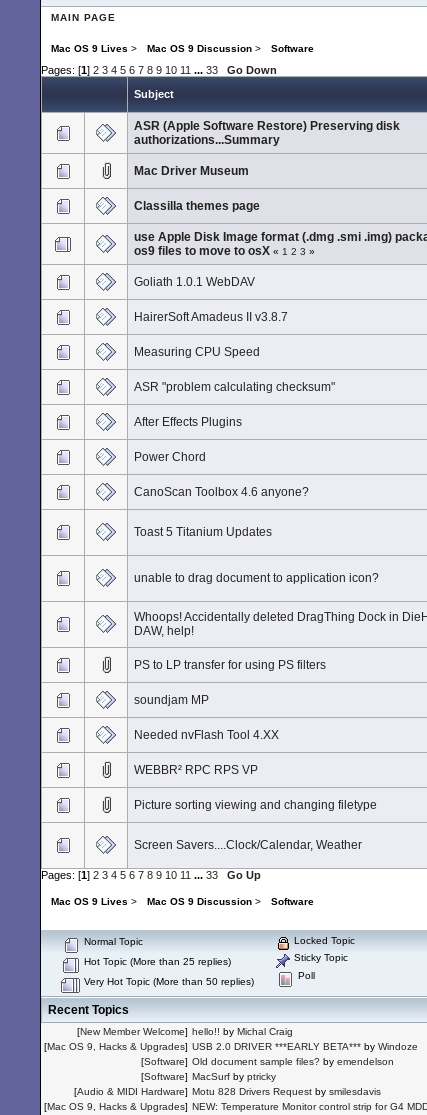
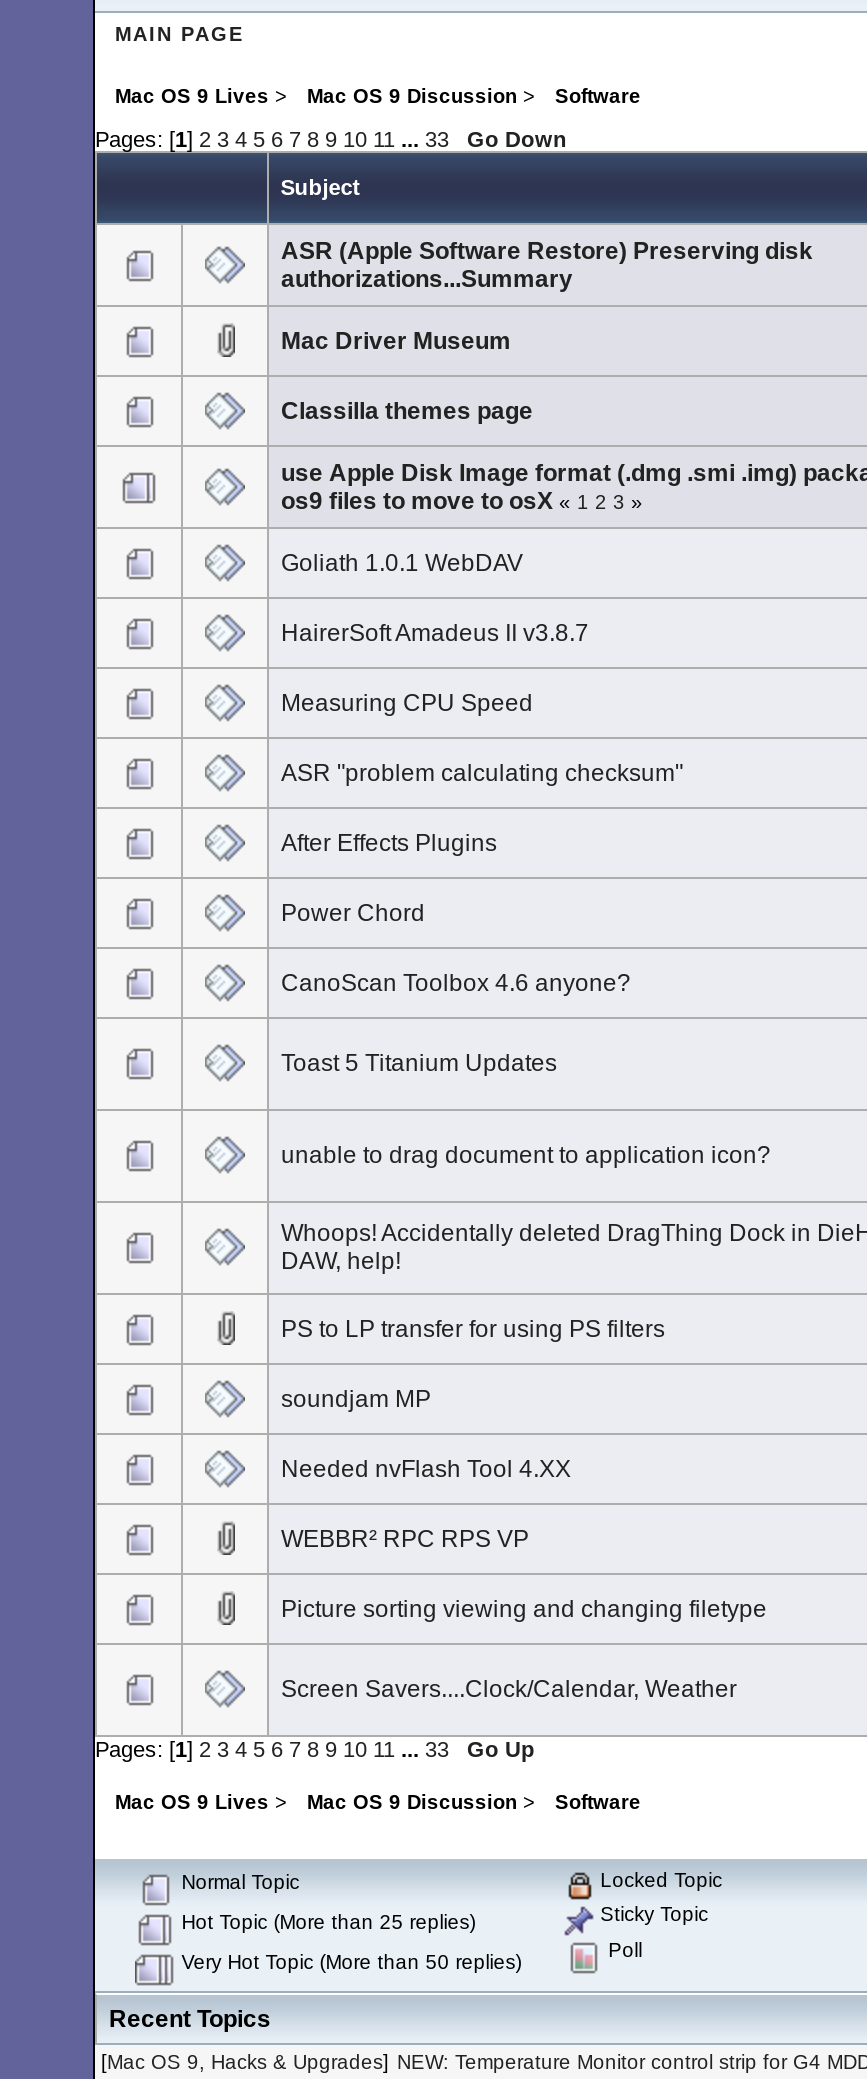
[44,1026,418,1097] [New Member Welcome] hello!! by Michal Craig | [Mac OS 9, Hacks & Upgrades] USB 2.0 DRIVER ***EARLY BETA*** by Windoze | [Software] Old document sample files? by emendelson | [Software] MacSurf by ptricky | [Audio & MIDI Hardware] Motu 828 Drivers Request by smilesdavis -> none

